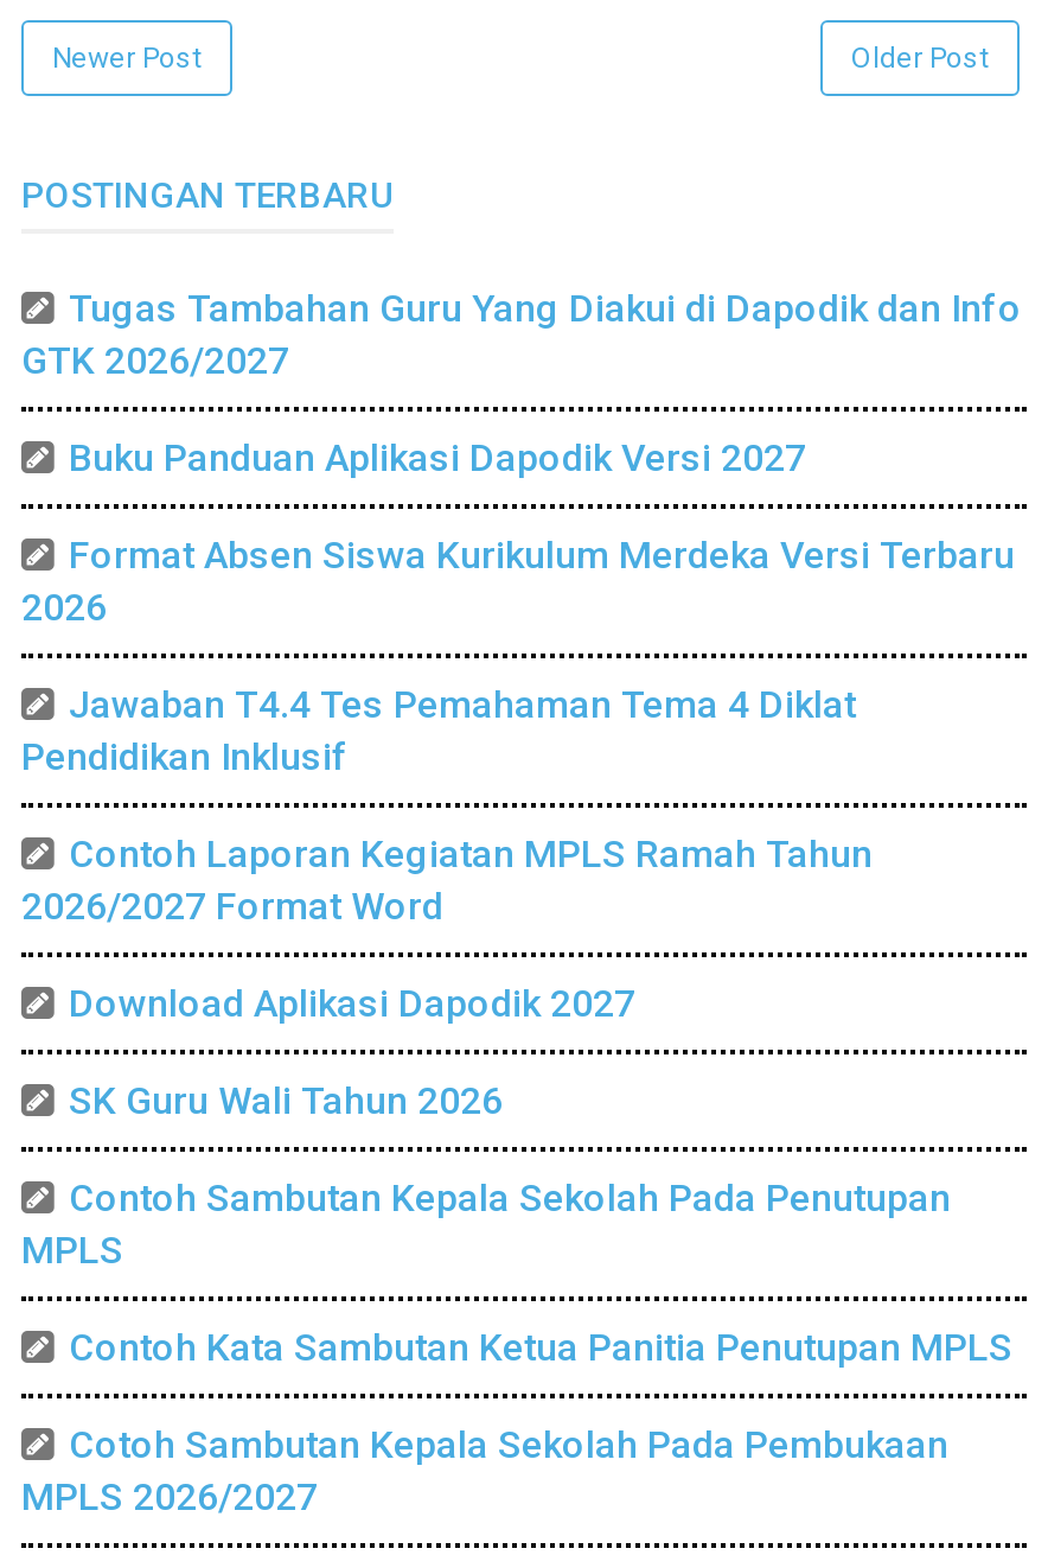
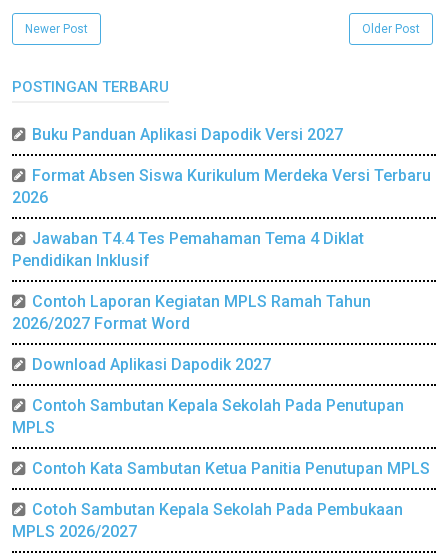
[21,285,1022,383] Tugas Tambahan Guru Yang Diakui di Dapodik dan Info | GTK 2026/2027 -> none
[69,1078,503,1123] SK Guru Wali Tahun 2026 -> none

